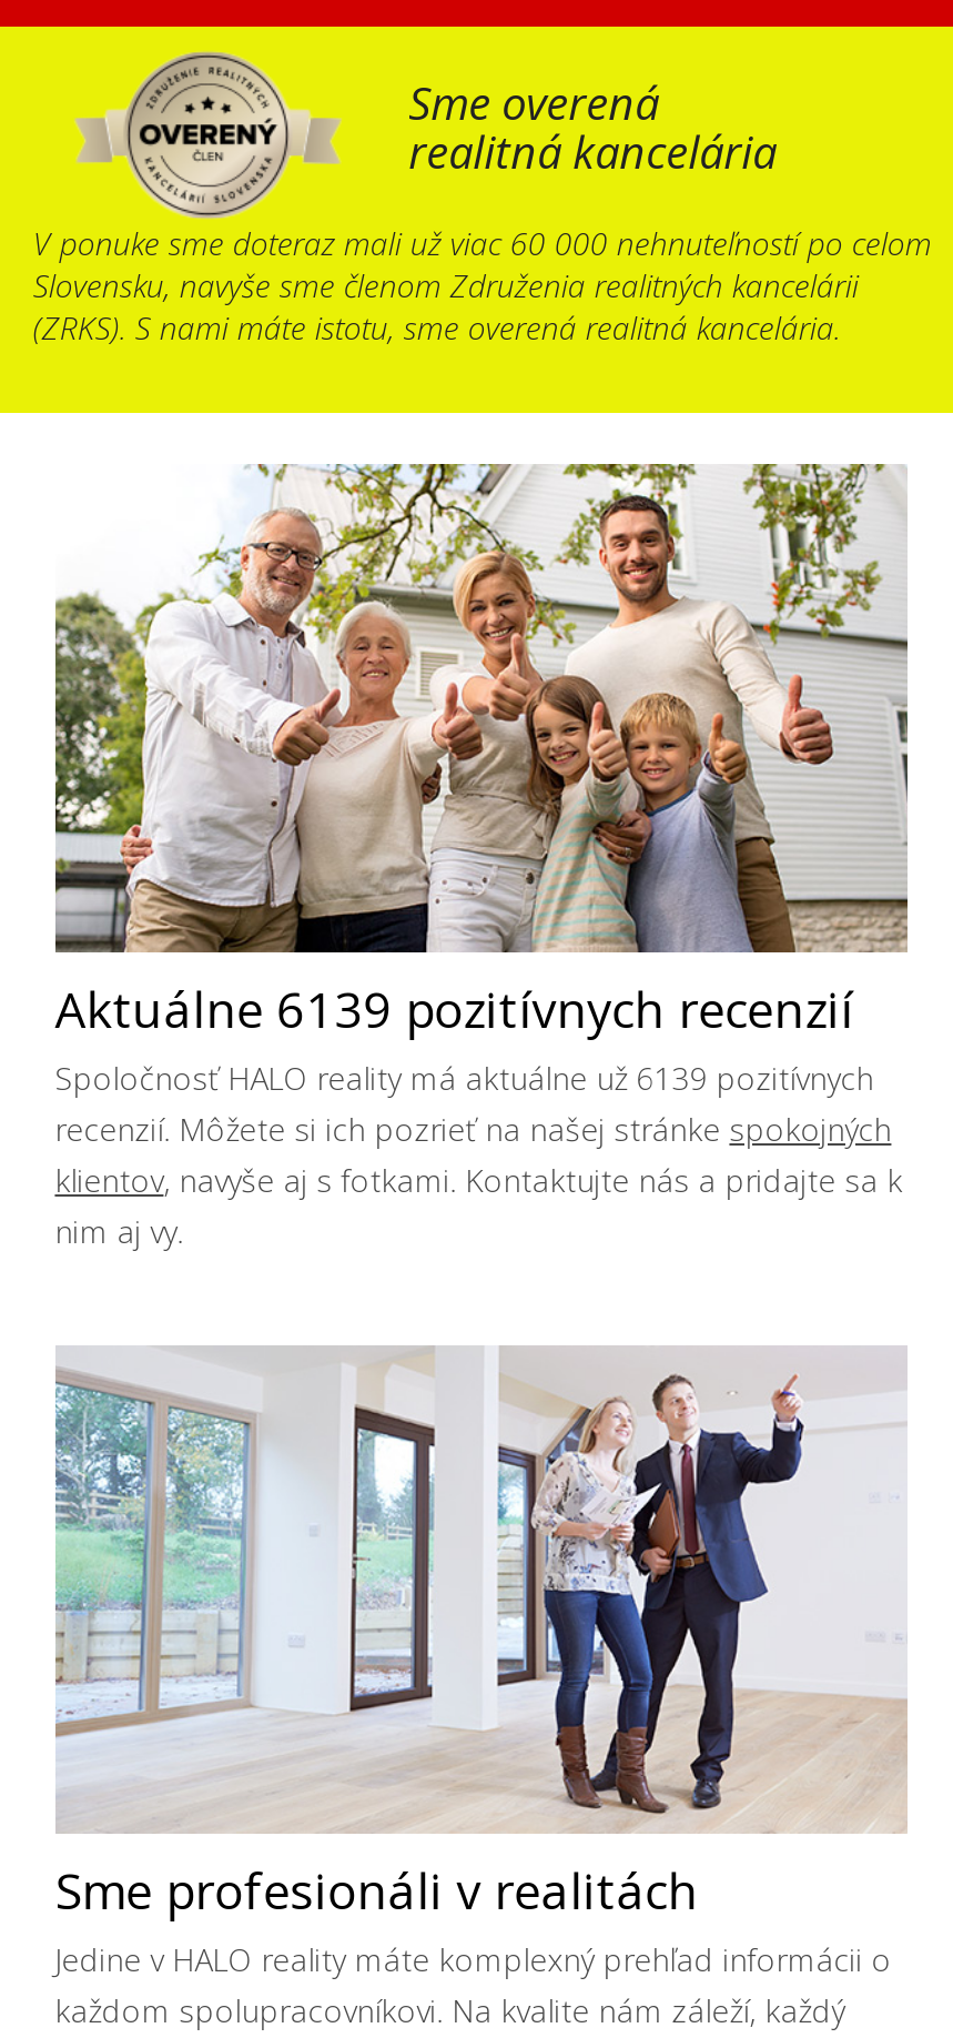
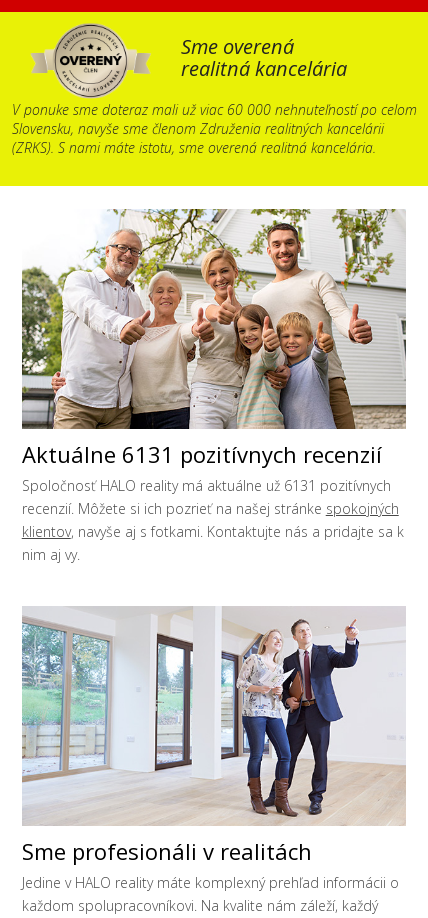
[55,975,854,1041] Aktuálne 6139 pozitívnych recenzií -> [22,439,382,469] Aktuálne 6131 pozitívnych recenzií
[55,1057,874,1099] Spoločnosť HALO reality má aktuálne už 6139 pozitívnych -> [22,476,391,495] Spoločnosť HALO reality má aktuálne už 6131 pozitívnych

